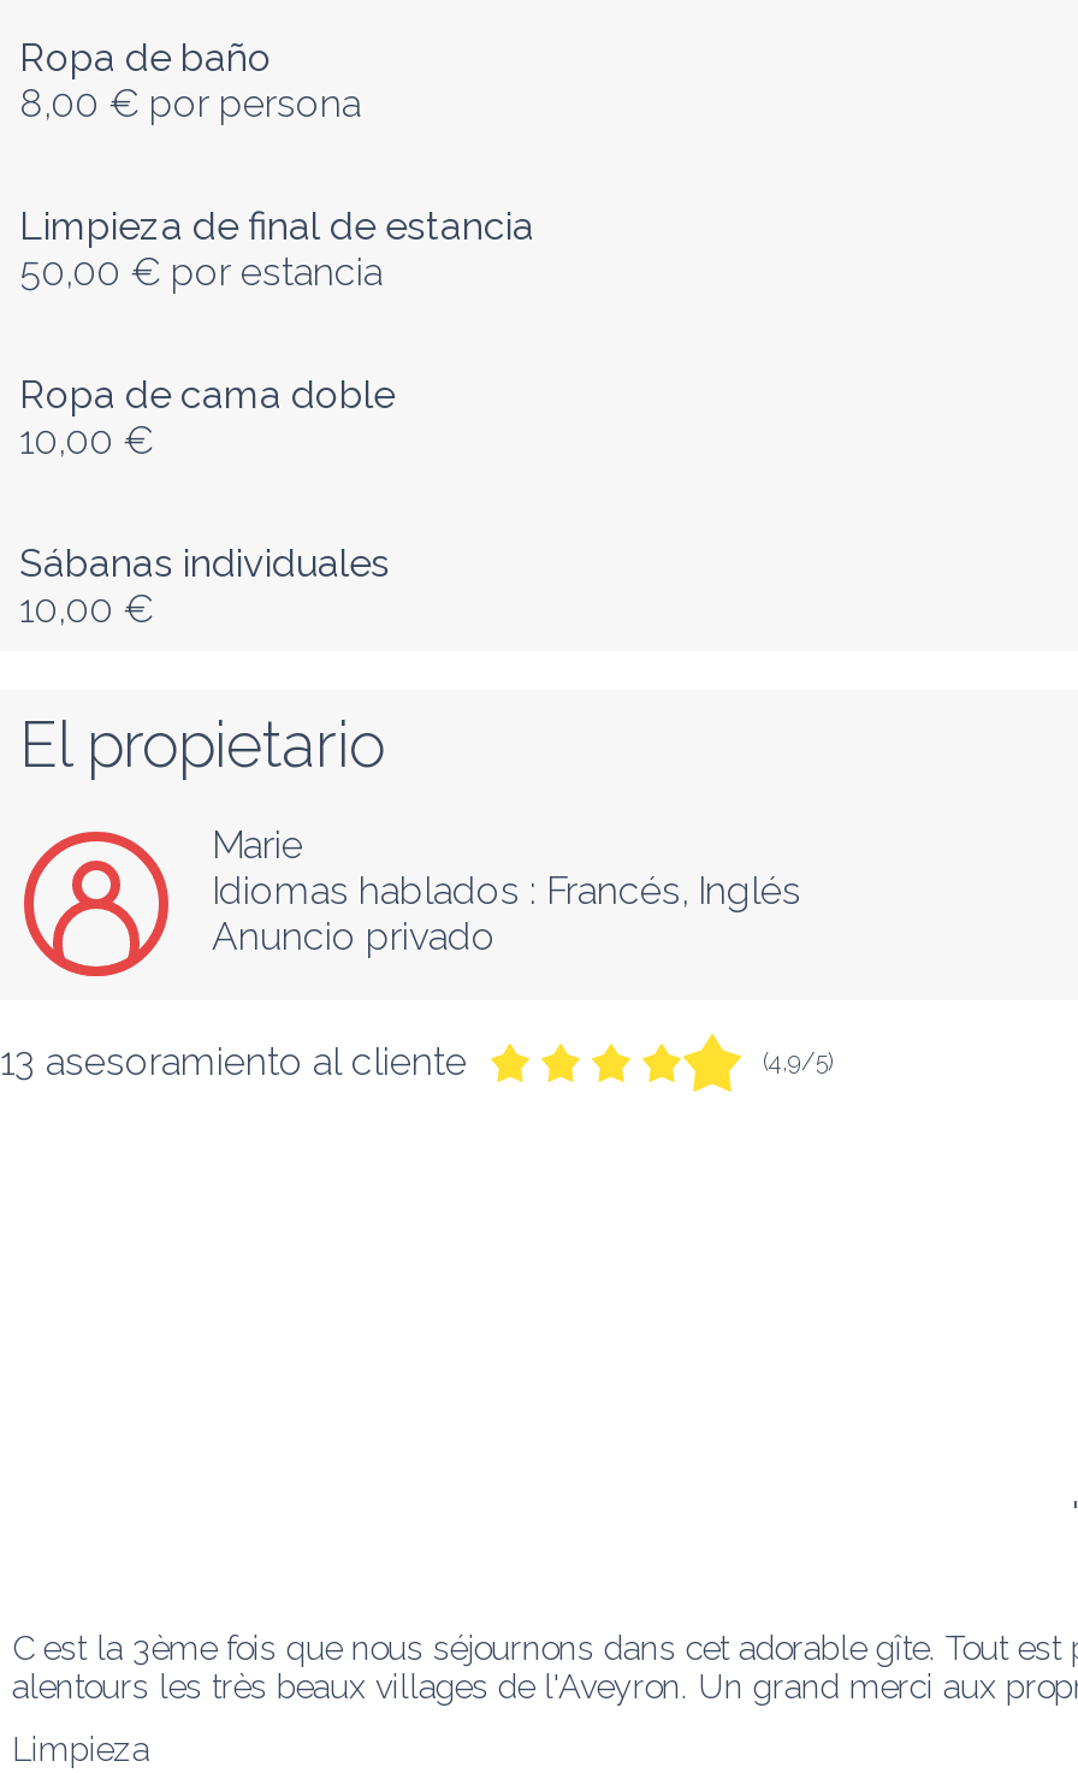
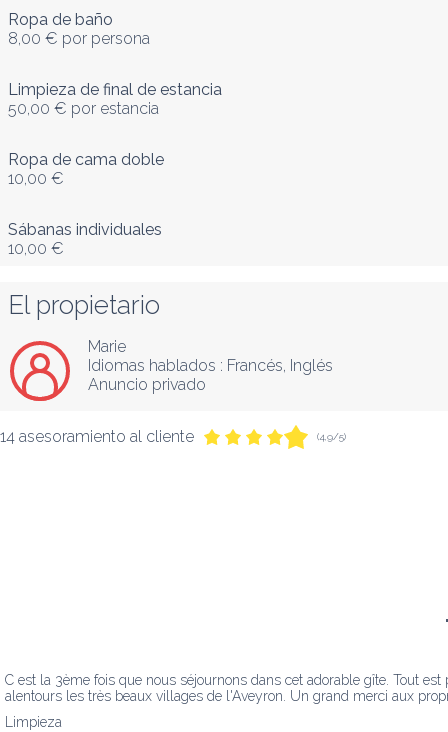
[0,1039,467,1085] 13 asesoramiento al cliente -> [0,427,194,446] 14 asesoramiento al cliente

